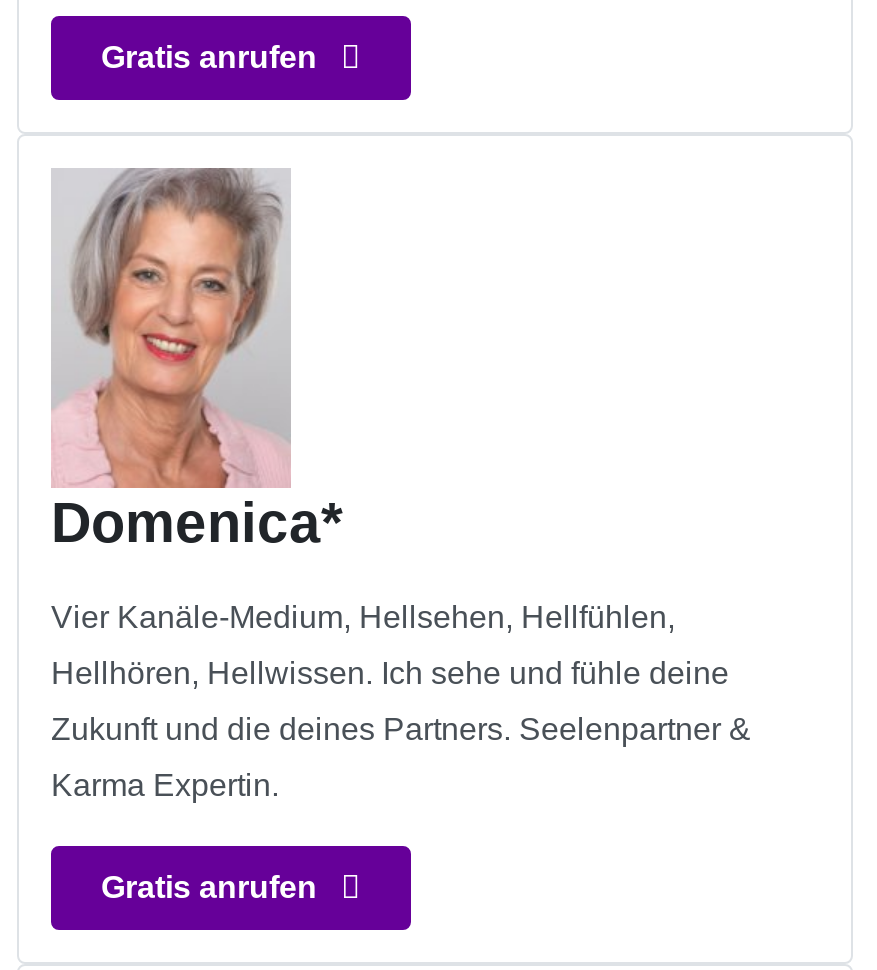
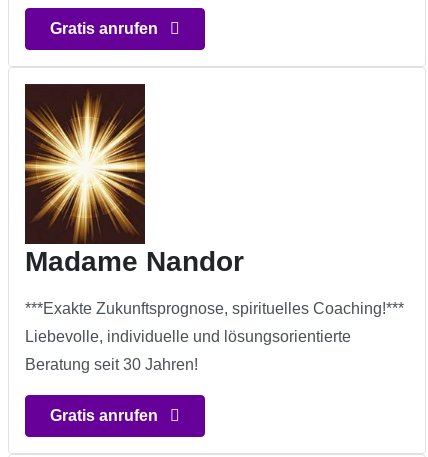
[51,168,751,803] [image] | Domenica* | Vier Kanäle-Medium, Hellsehen, Hellfühlen, | Hellhören, Hellwissen. Ich sehe und fühle deine | Zukunft und die deines Partners. Seelenpartner & | Karma Expertin. -> [24,83,404,373] [image] | Madame Nandor | ***Exakte Zukunftsprognose, spirituelles Coaching!*** | Liebevolle, individuelle und lösungsorientierte | Beratung seit 30 Jahren!

